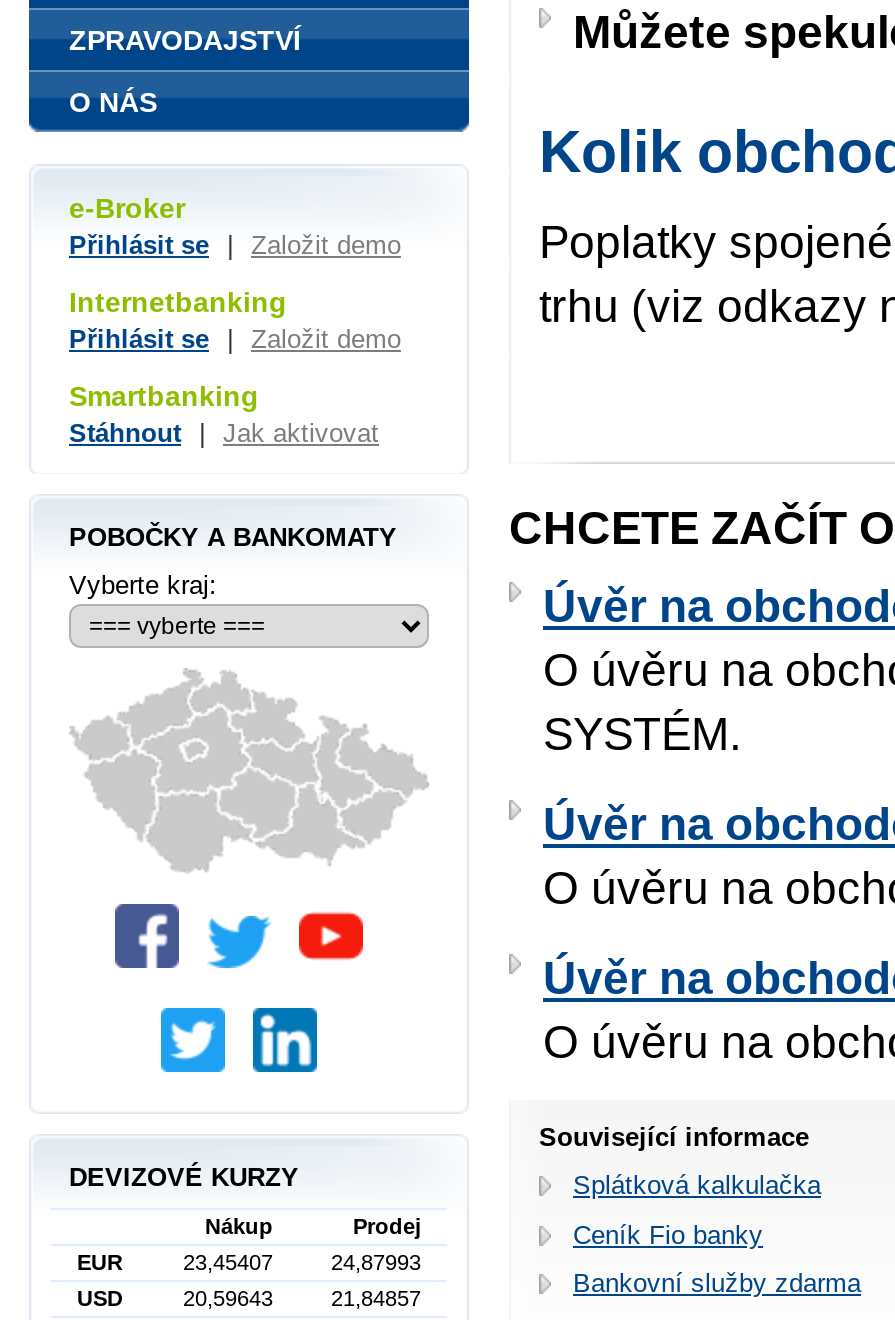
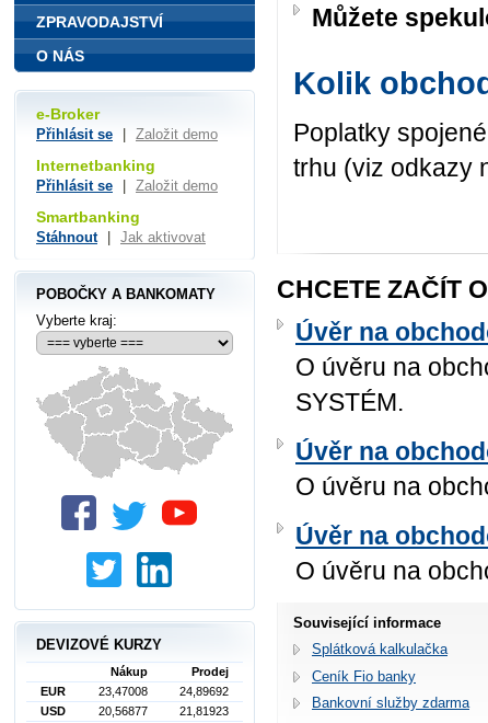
[183,1250,273,1274] 23,45407 -> [98,685,148,698] 23,47008
[331,1250,421,1274] 24,87993 -> [179,685,229,698] 24,89692
[183,1286,273,1310] 20,59643 -> [98,705,148,718] 20,56877
[331,1286,421,1310] 21,84857 -> [179,705,229,718] 21,81923

